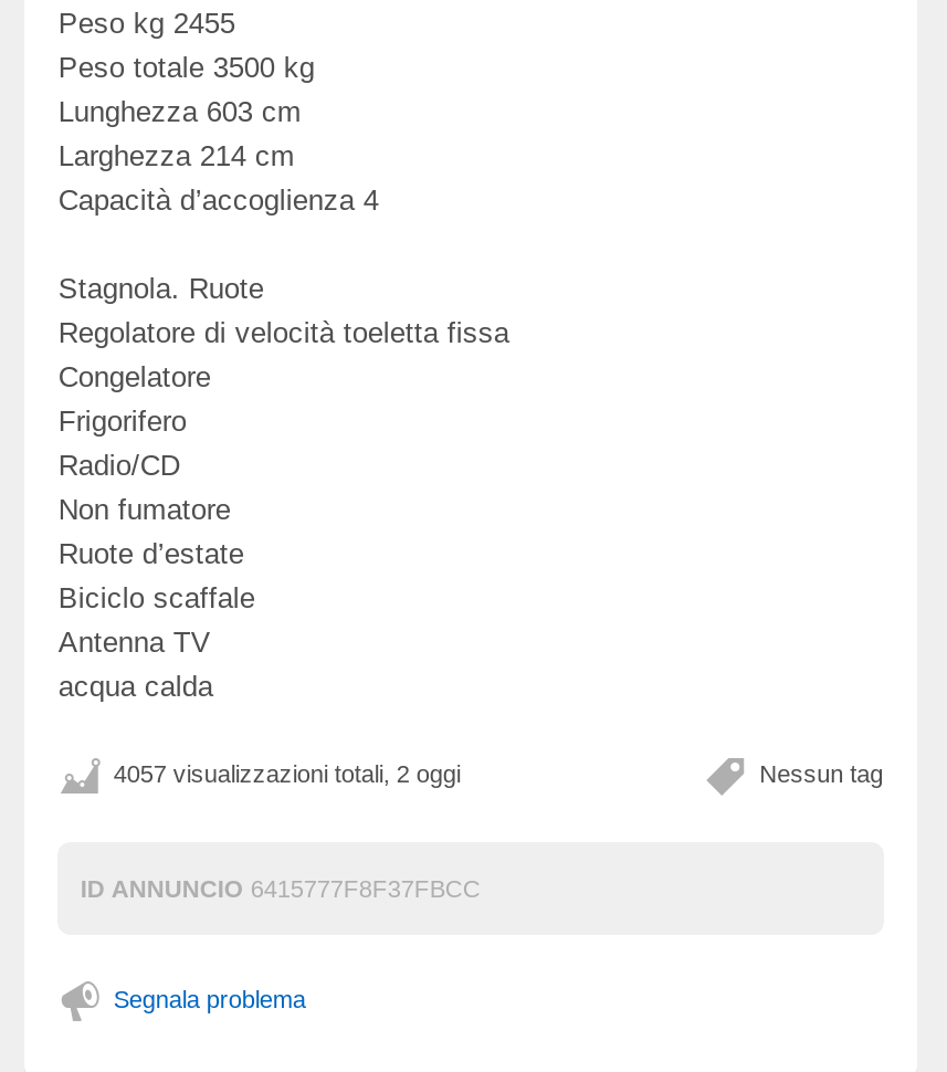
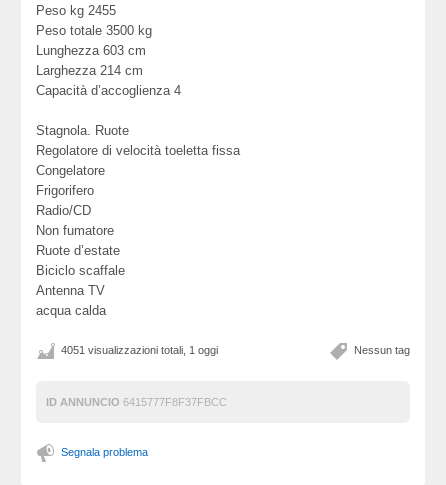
[114,759,461,786] 4057 visualizzazioni totali, 2 oggi -> [61,343,218,355] 4051 visualizzazioni totali, 1 oggi

